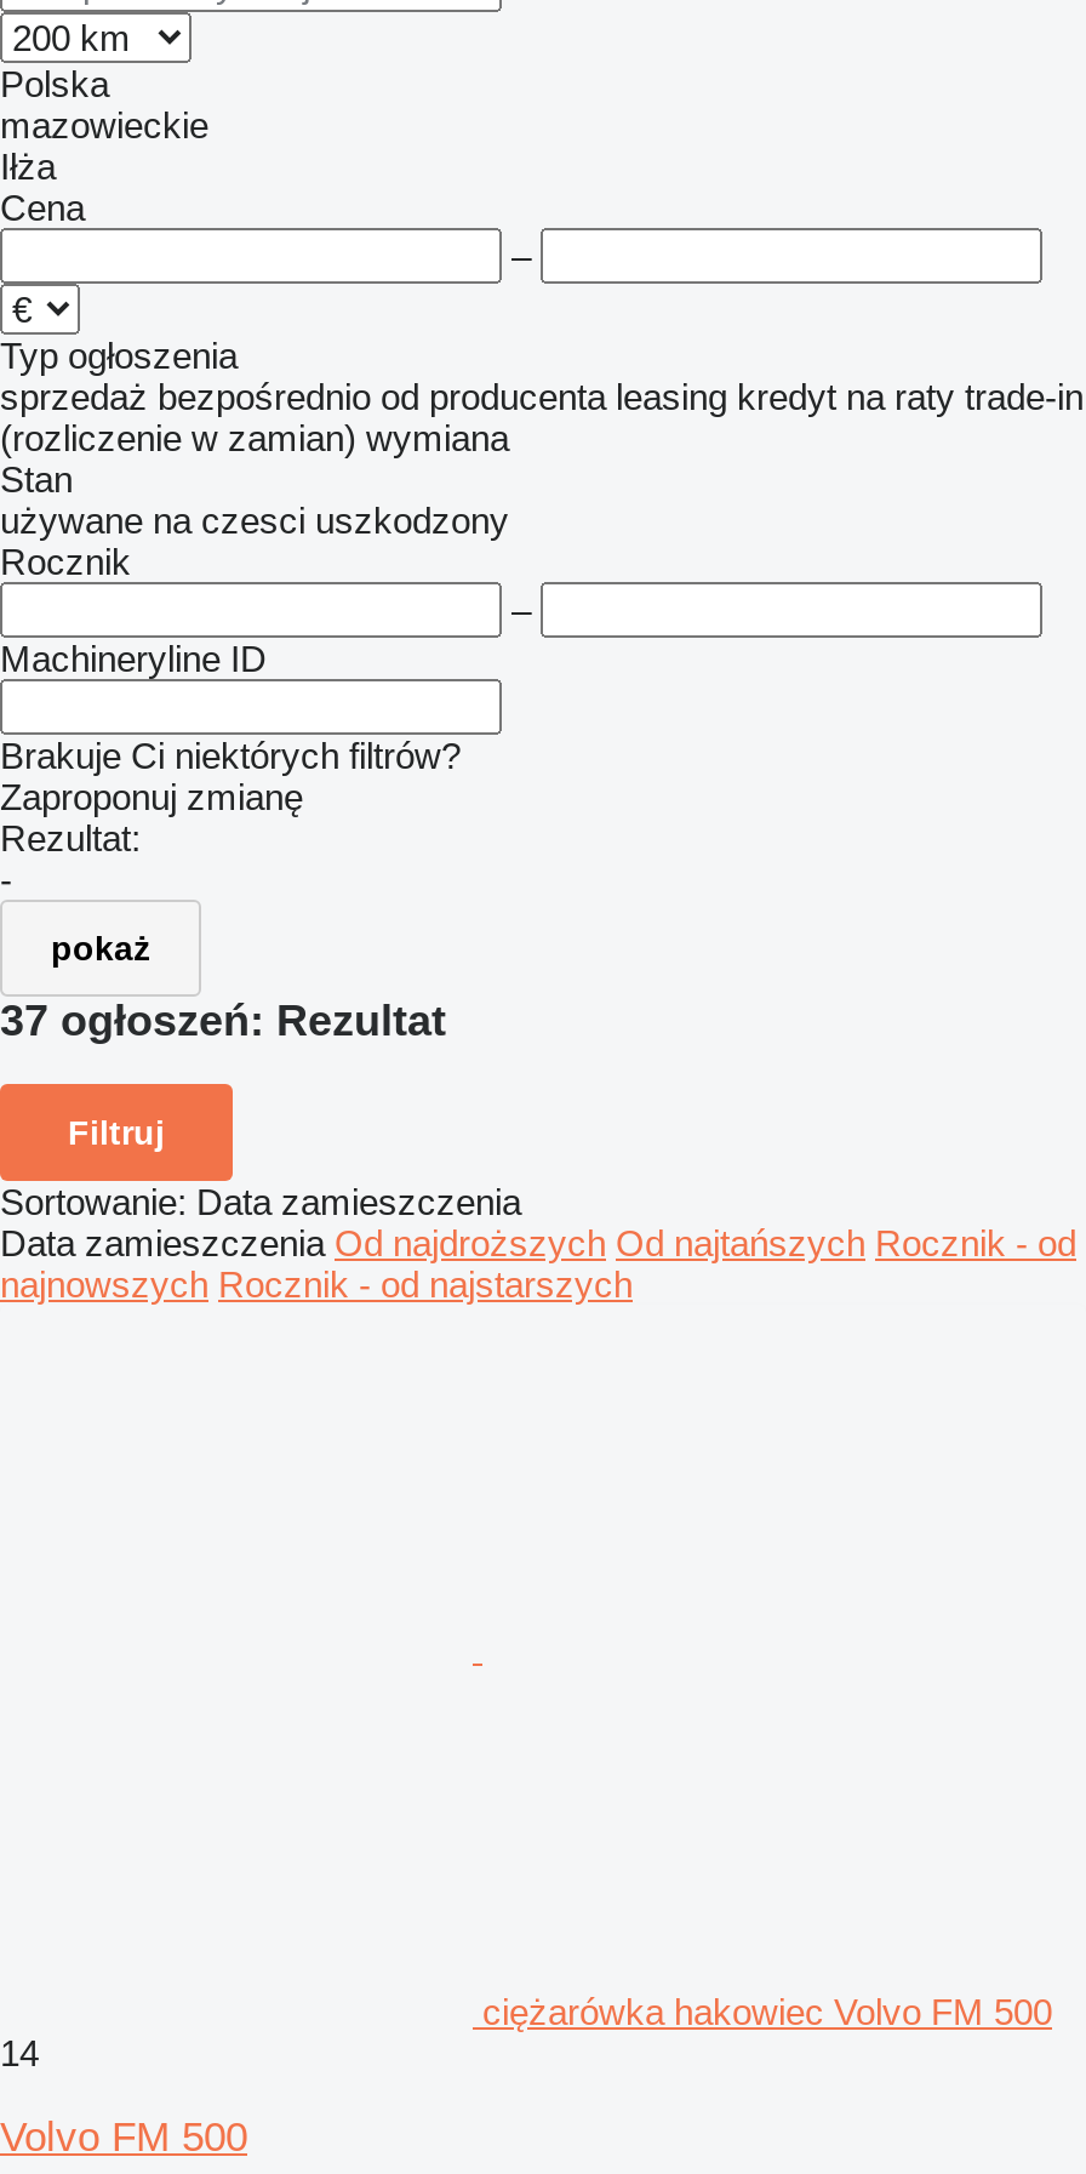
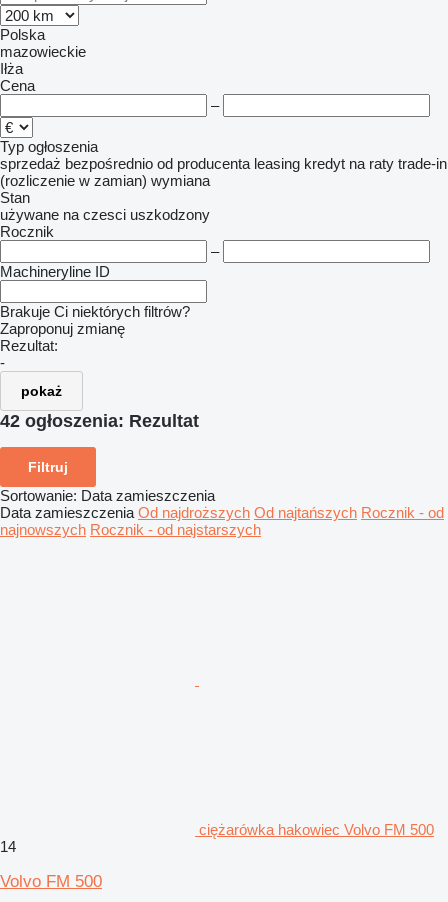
[0,997,446,1045] 37 ogłoszeń: Rezultat -> [0,411,199,431] 42 ogłoszenia: Rezultat

